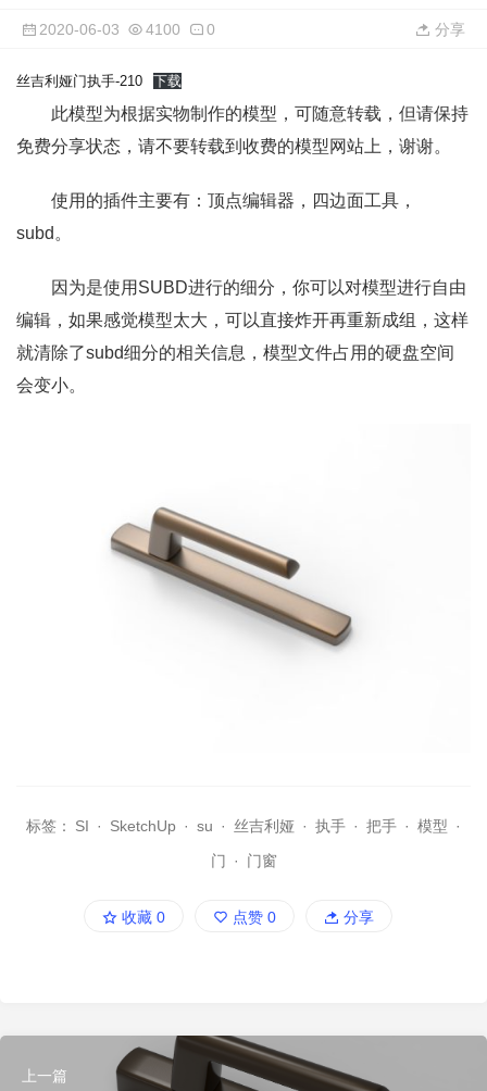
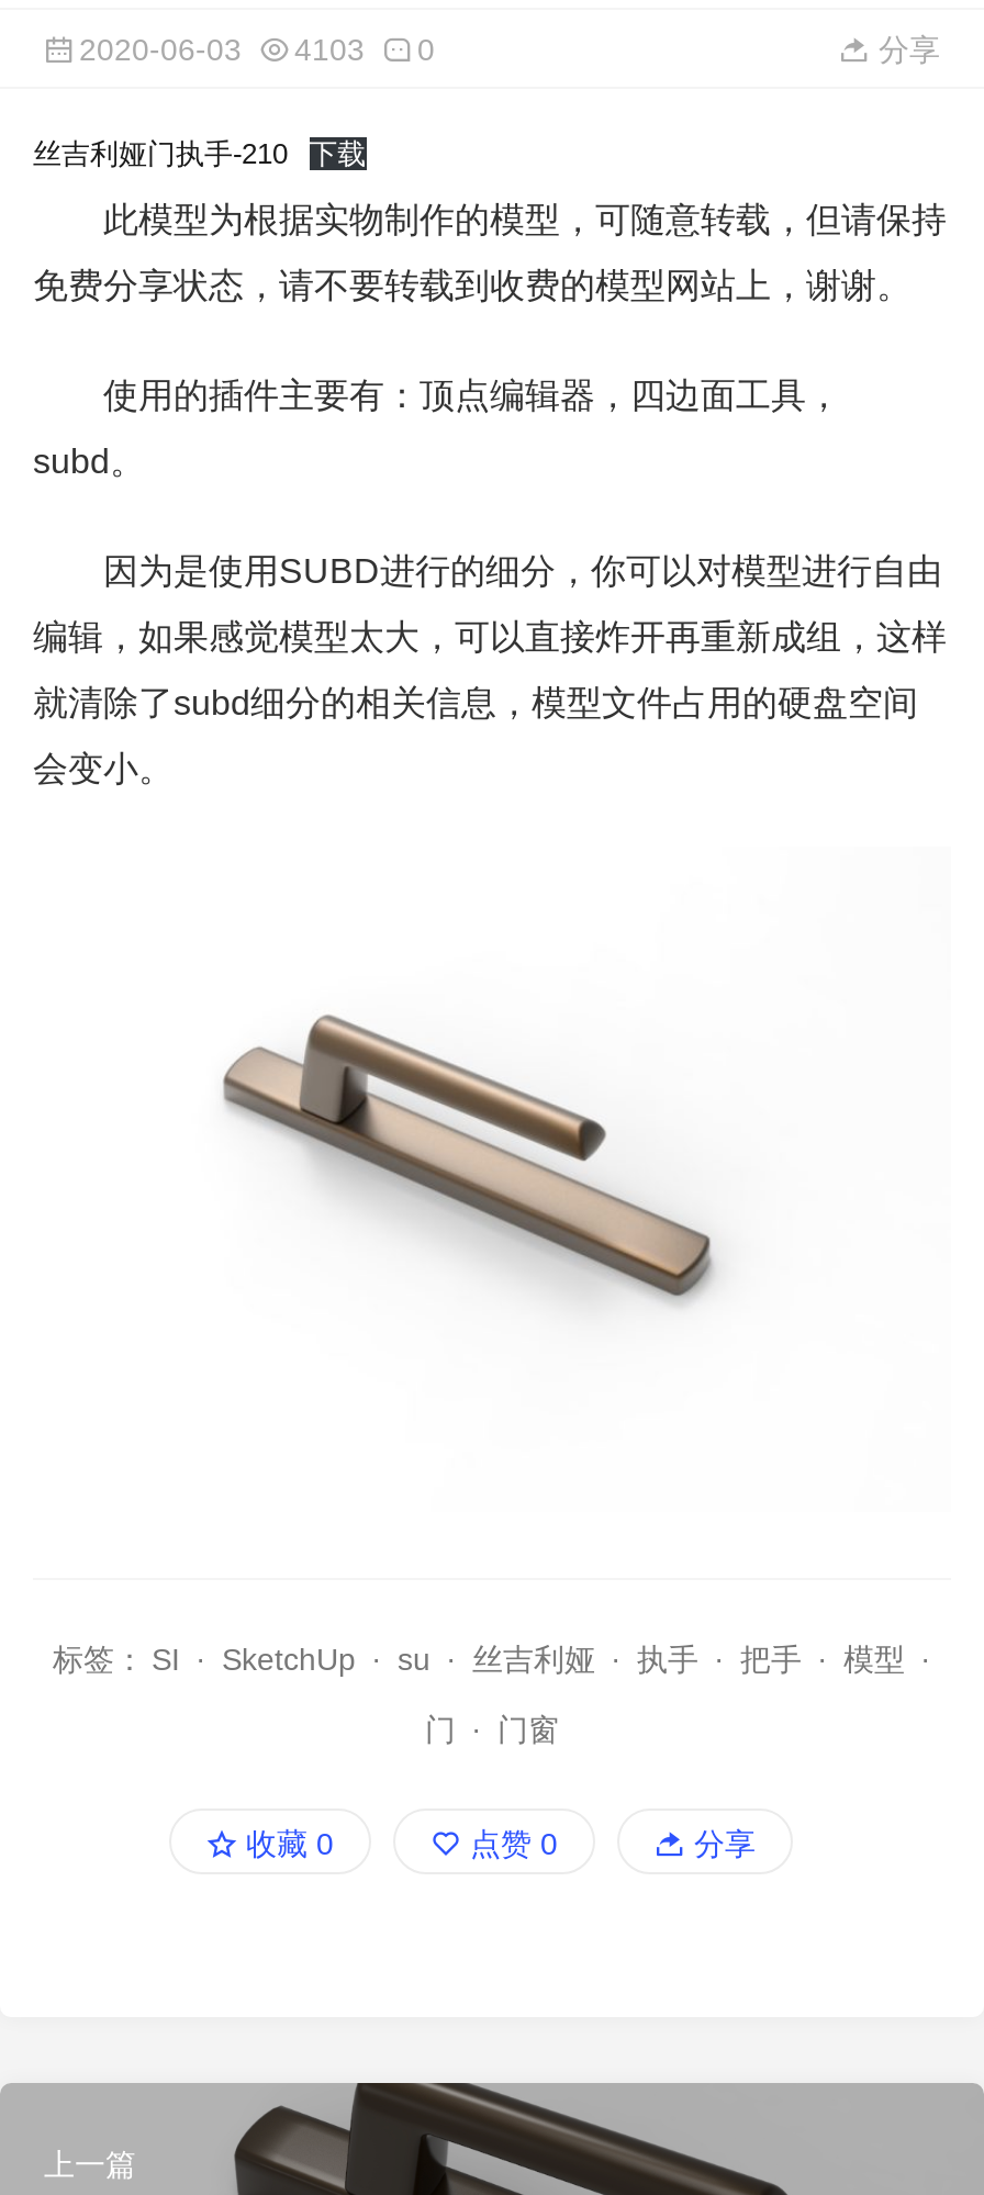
[39,20,215,37] 2020-06-03 4100 0 -> [79,31,435,66] 2020-06-03 4103 0

